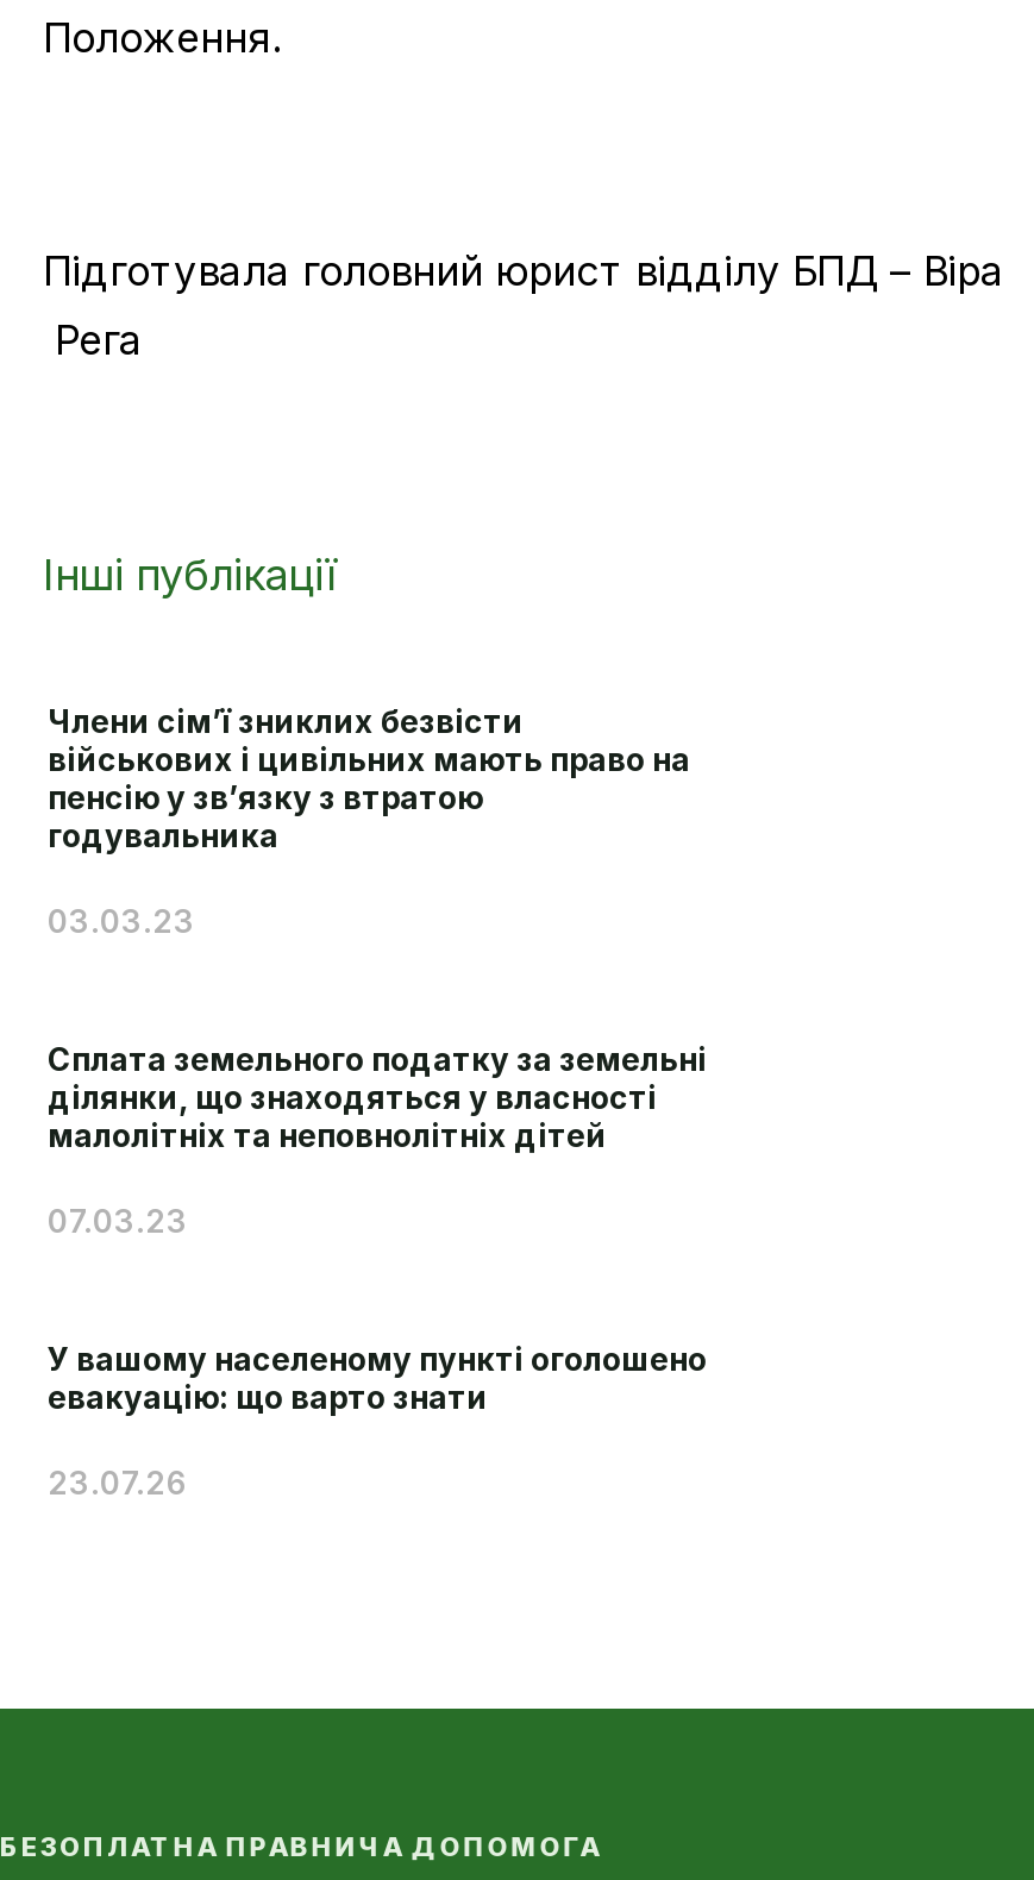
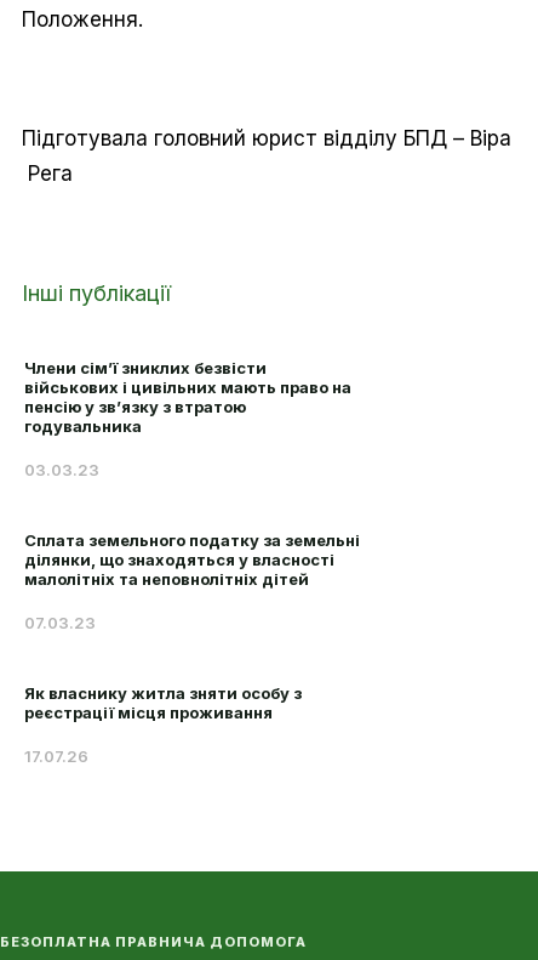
[48,1340,707,1416] У вашому населеному пункті оголошено | евакуацію: що варто знати -> [24,683,302,722] Як власнику житла зняти особу з | реєстрації місця проживання
[48,1464,188,1502] 23.07.26 -> [24,746,88,766] 17.07.26

